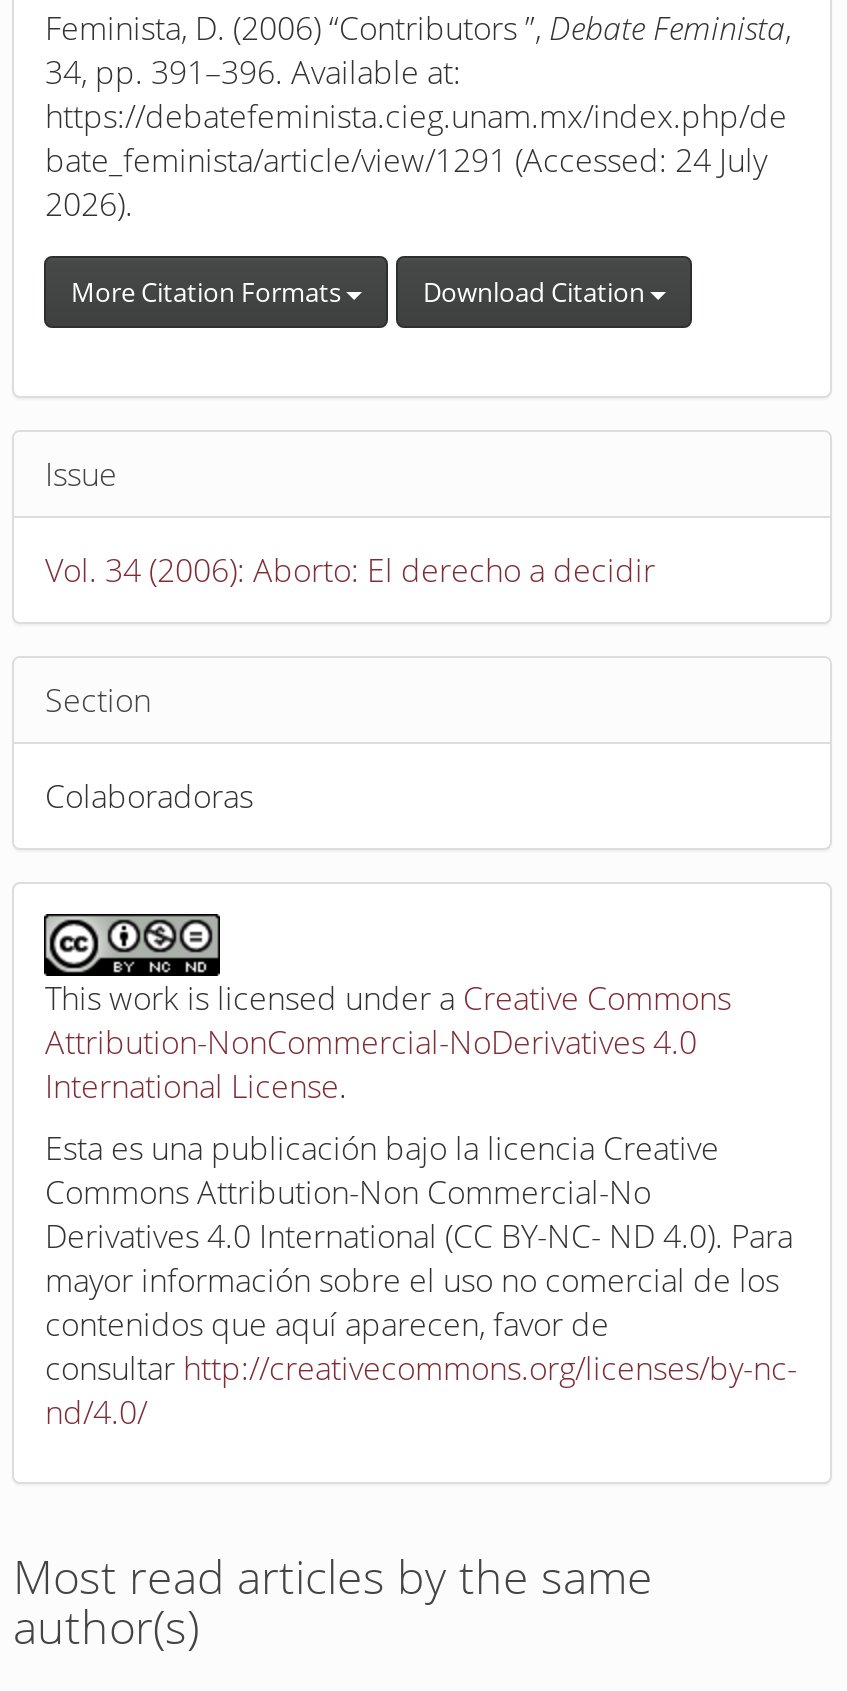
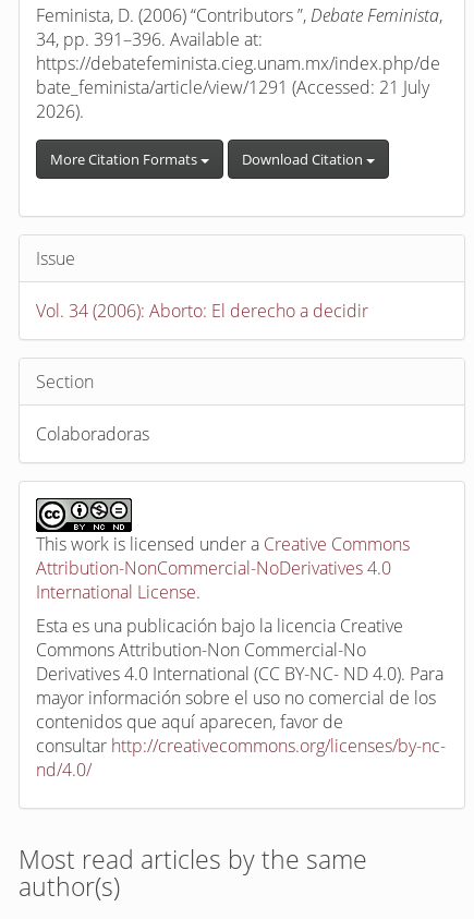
[45,139,767,183] bate_feminista/article/view/1291 (Accessed: 24 July -> [37,76,430,100] bate_feminista/article/view/1291 (Accessed: 21 July

